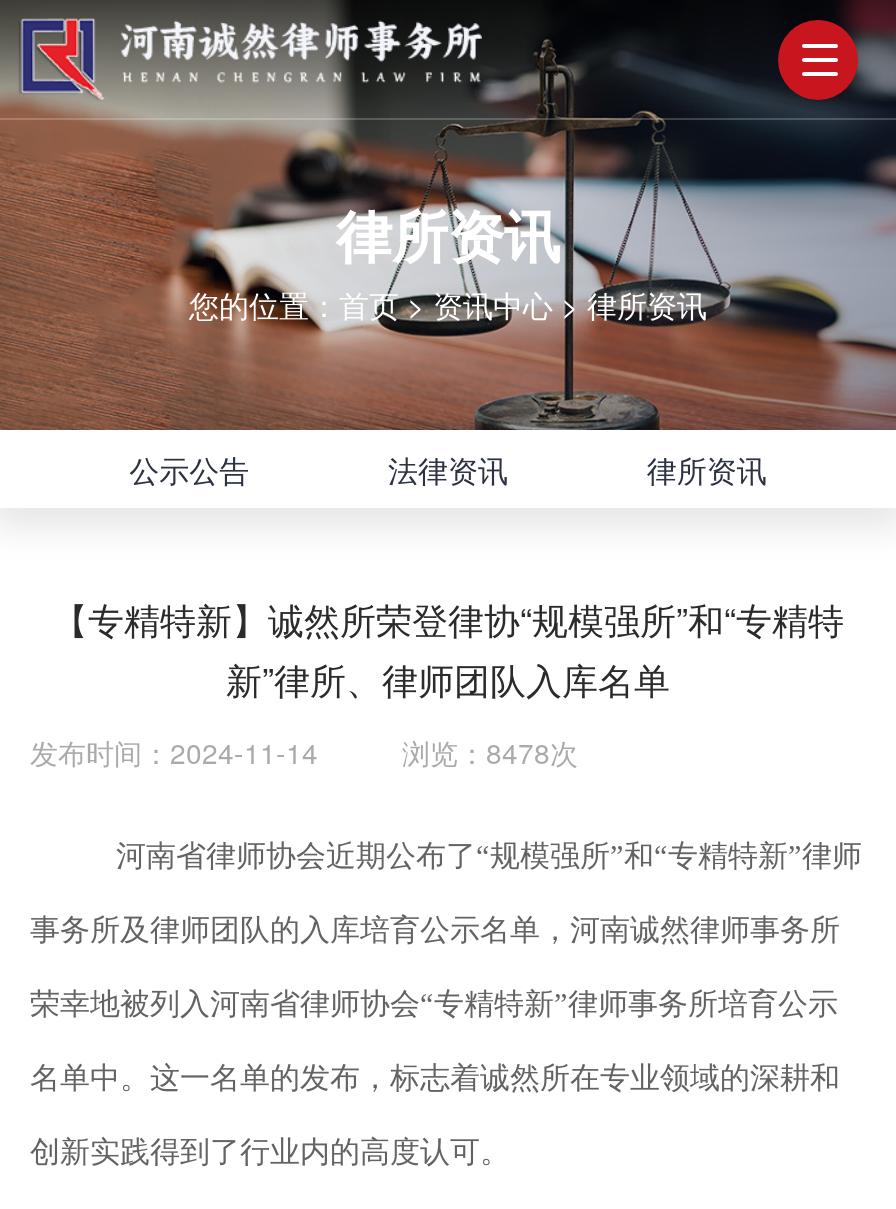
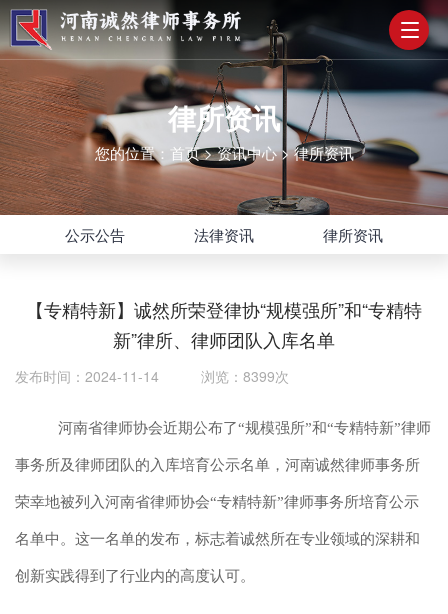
[30,732,578,772] 发布时间：2024-11-14 浏览：8478次 -> [15,366,289,386] 发布时间：2024-11-14 浏览：8399次

